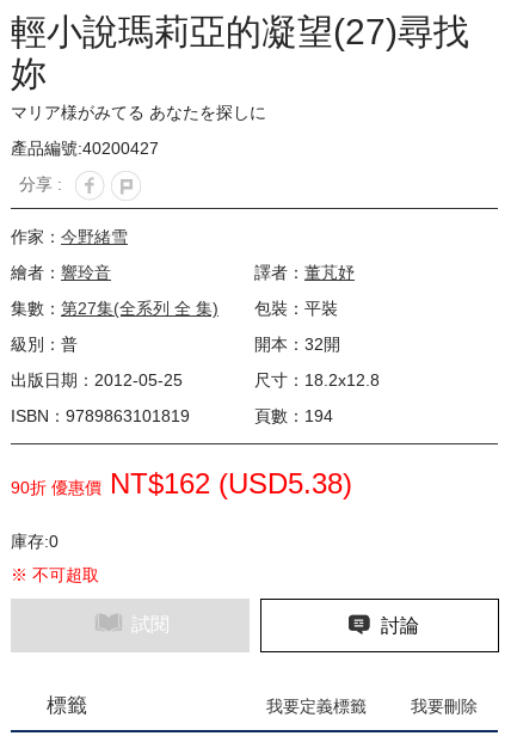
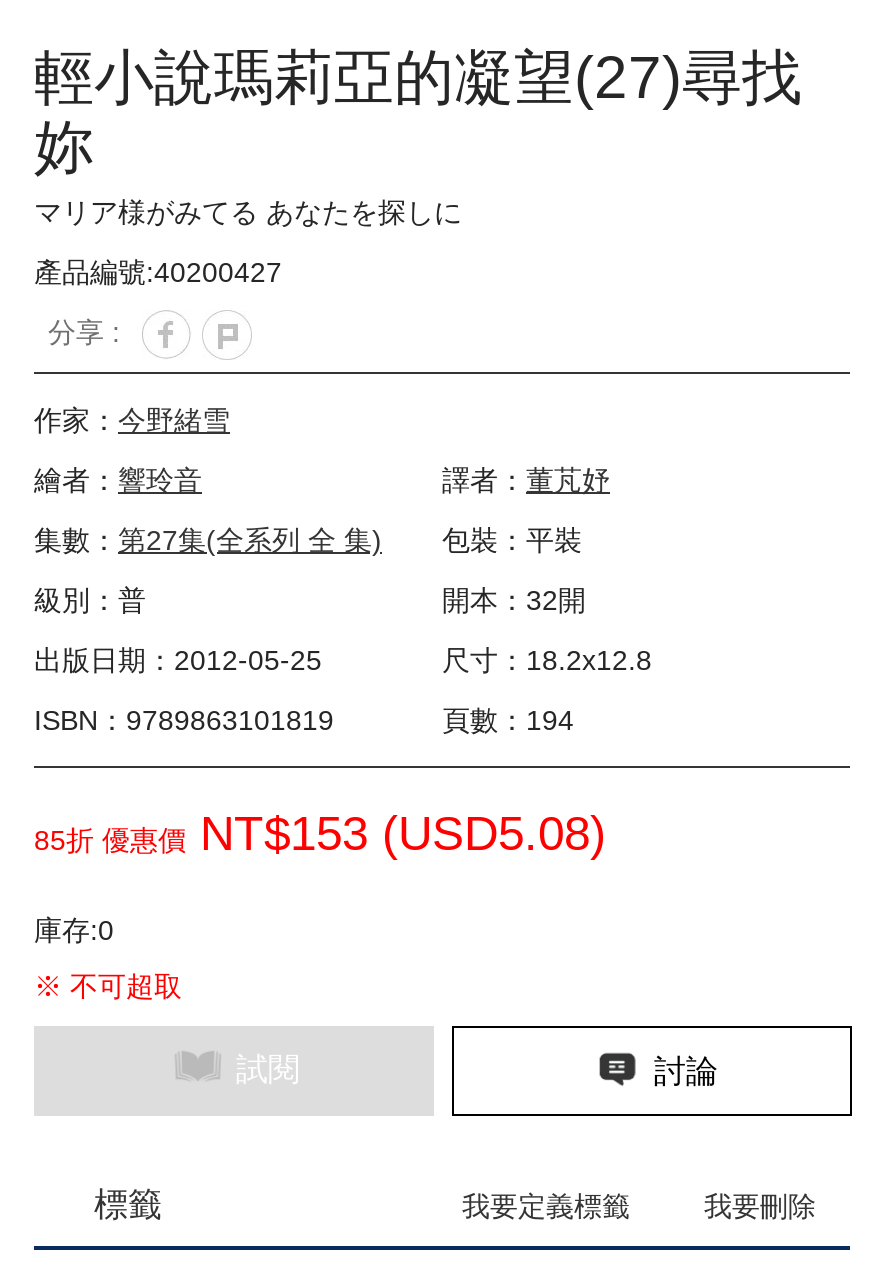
[11,467,352,500] 90折 優惠價NT$162 (USD5.38) -> [34,806,606,860] 85折 優惠價NT$153 (USD5.08)

